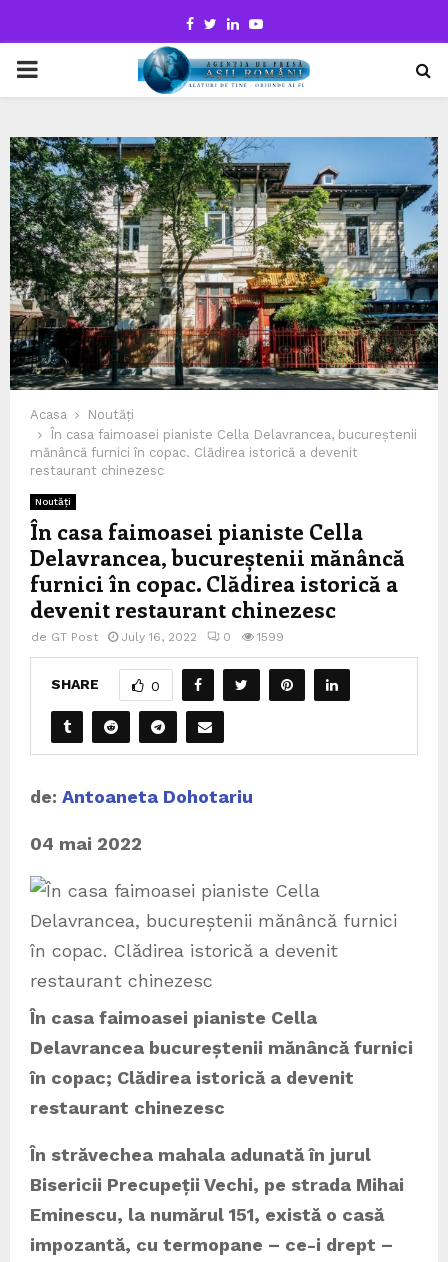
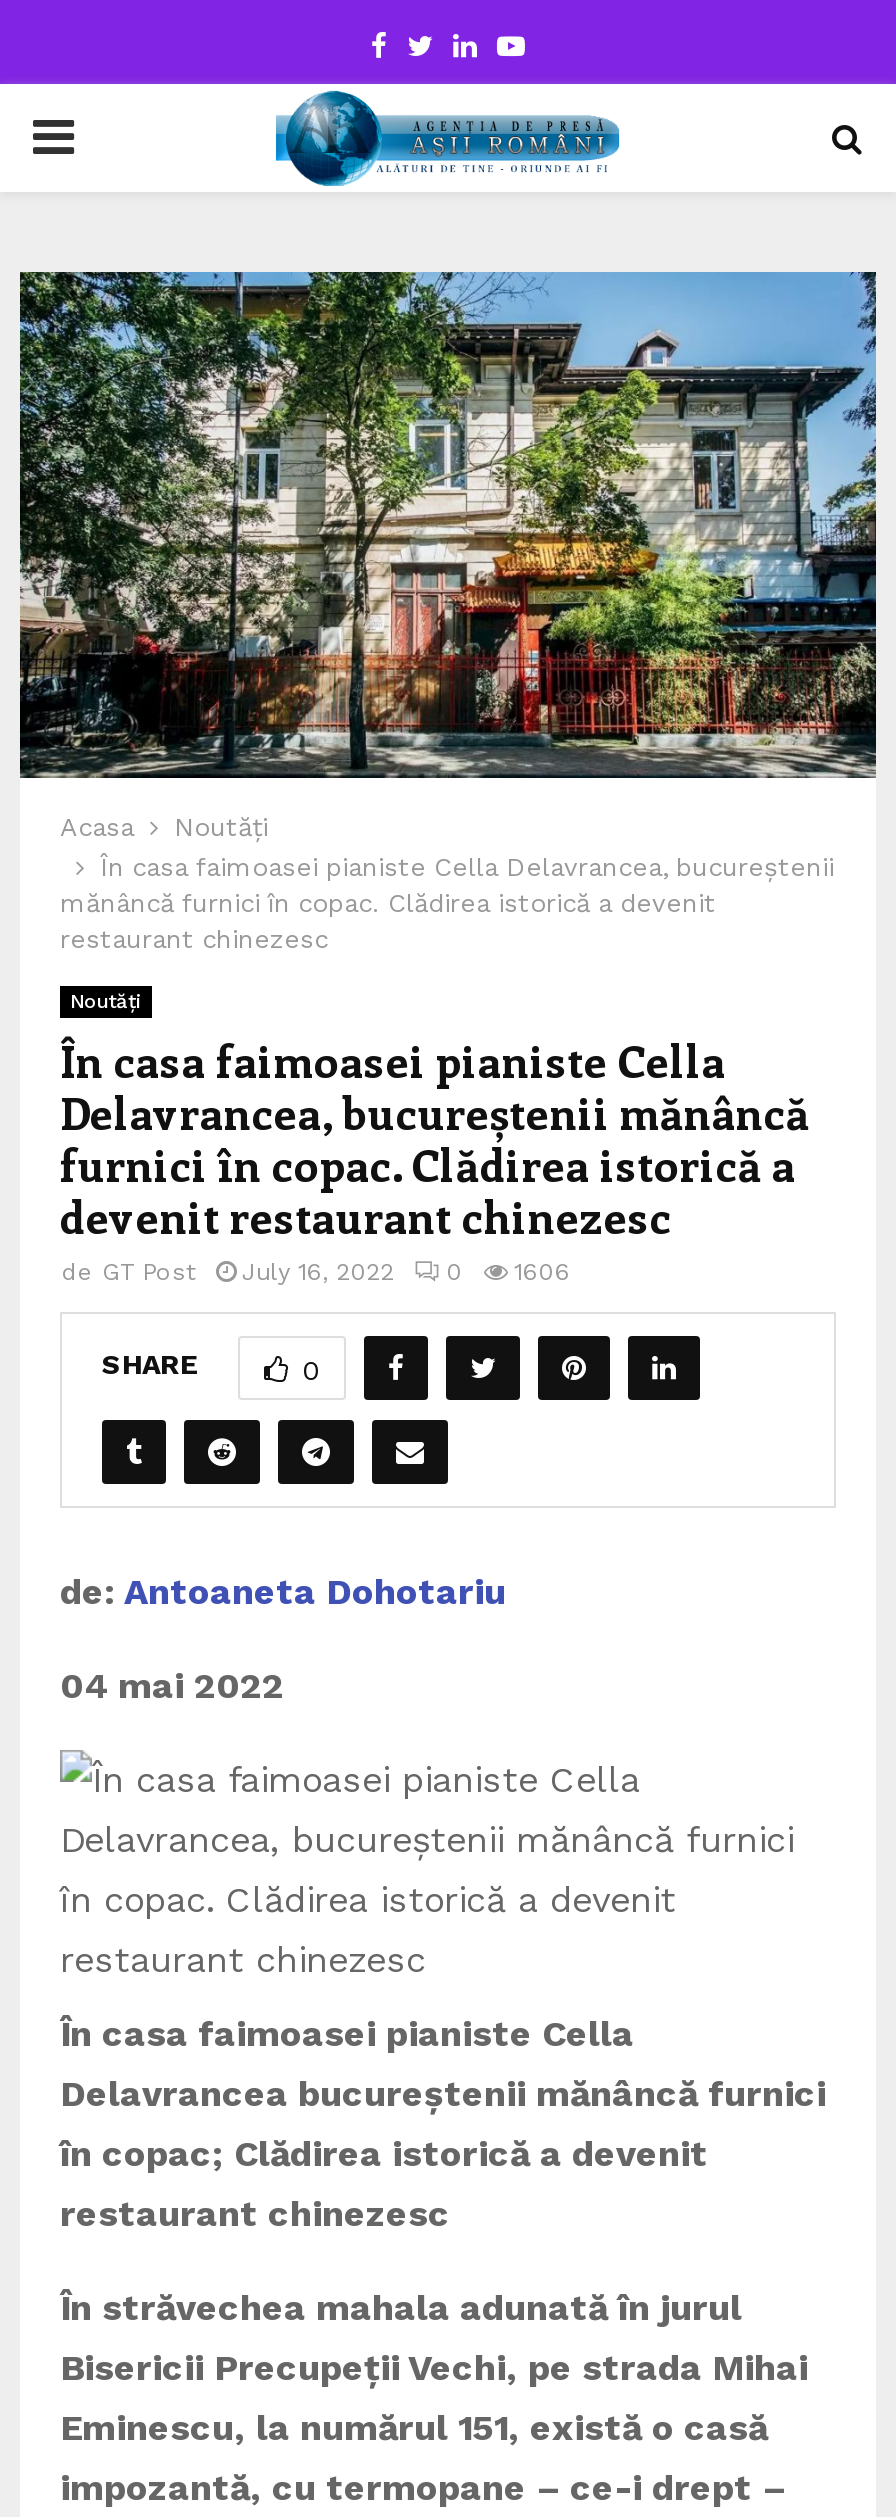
[31,630,284,644] de GT Post July 16, 2022 0 1599 -> [62,1258,570,1286] de GT Post July 16, 2022 0 1606

